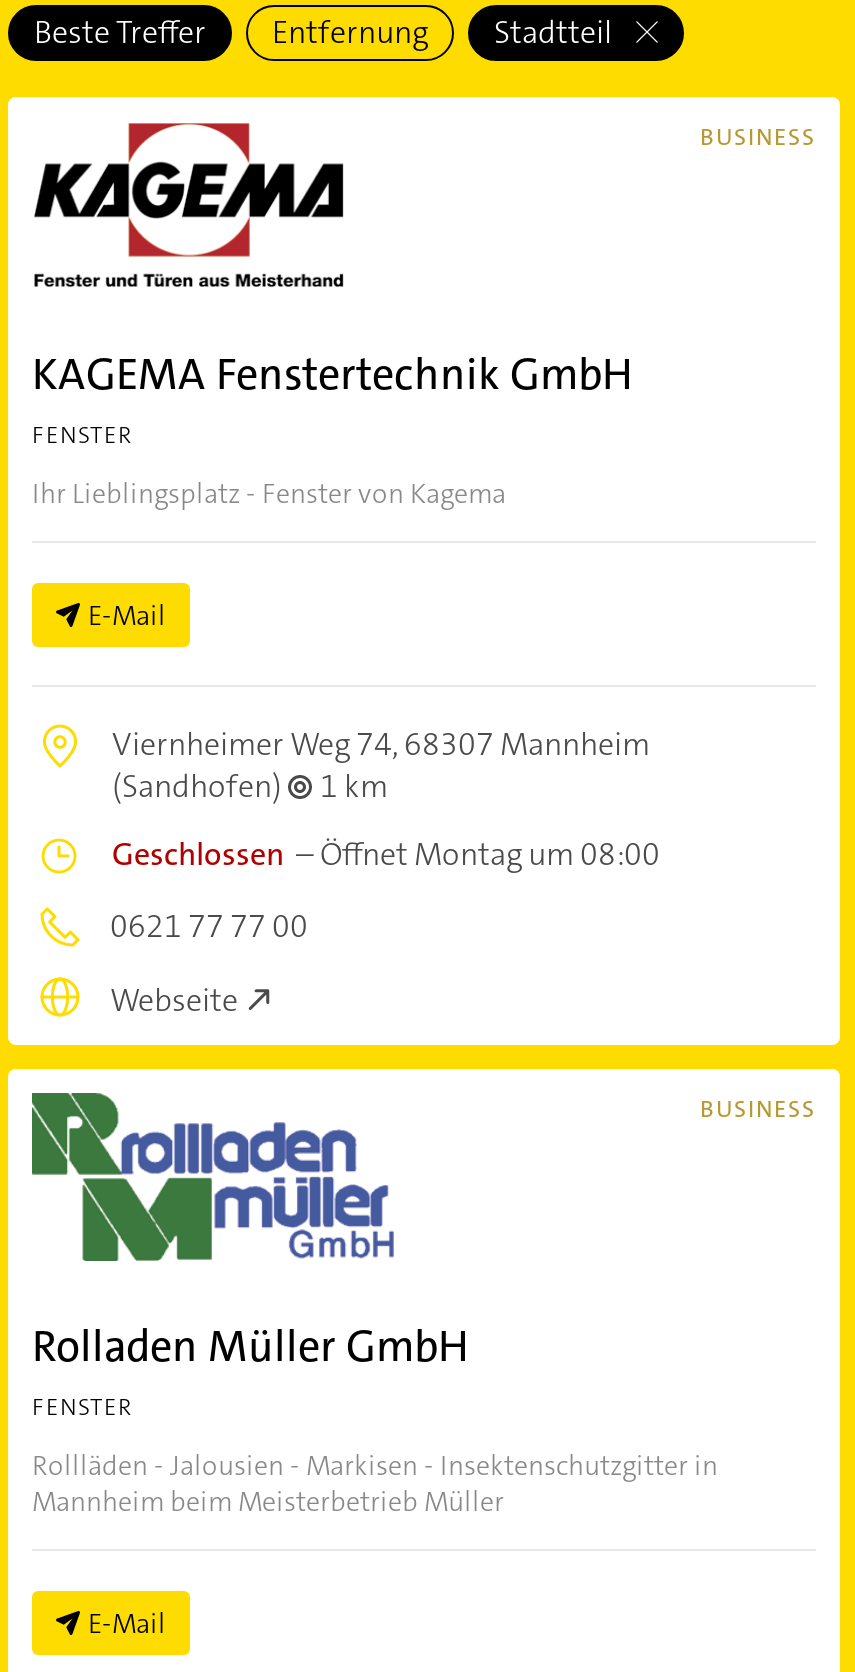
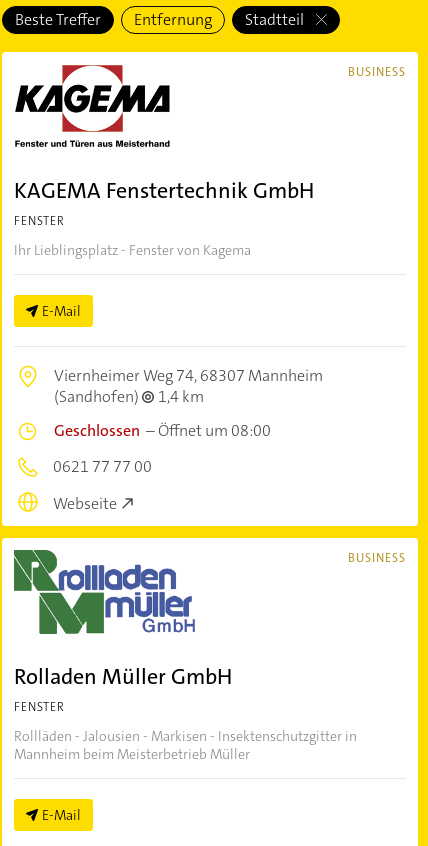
[112,765,388,807] (Sandhofen) 1 km -> [54,386,204,407] (Sandhofen) 1,4 km
[112,833,660,875] Geschlossen –Öffnet Montag um 08:00 -> [54,420,271,441] Geschlossen –Öffnet um 08:00

